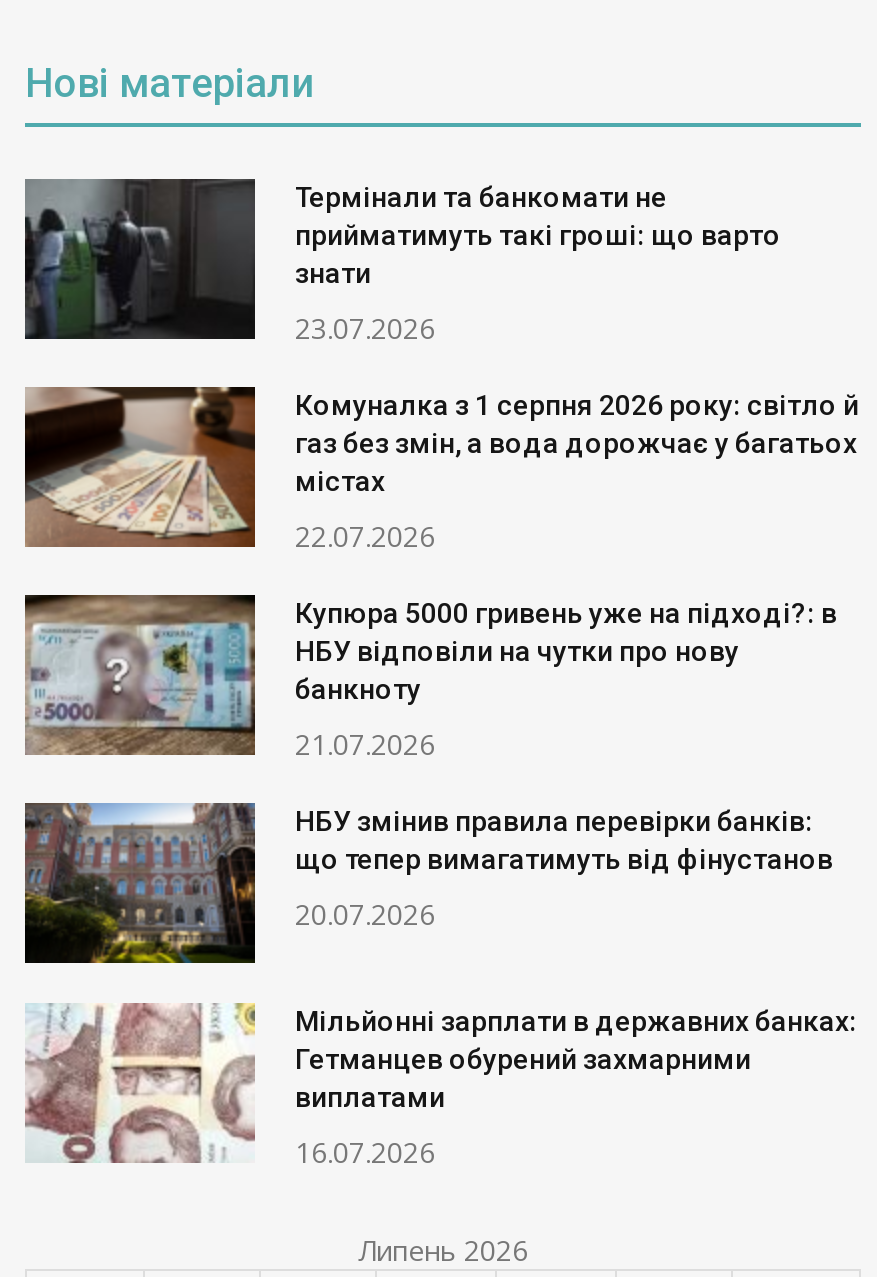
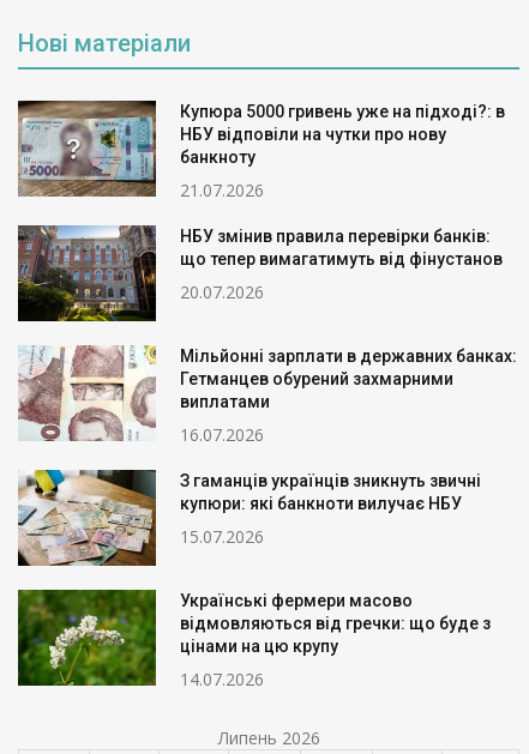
[25,179,859,555] [image] | Термінали та банкомати не | прийматимуть такі гроші: що варто | знати | 23.07.2026 | Комуналка з 1 серпня 2026 року: світло й | газ без змін, а вода дорожчає у багатьох | містах | 22.07.2026 -> none
[23,385,257,549] [image] -> none
moved [23,593,857,1171] -> [17,99,517,446]: [image] | Купюра 5000 гривень уже на підході?: в | НБУ відповіли на чутки про нову | ... | виплатами | 16.07.2026
none -> [17,469,491,690] [image] | З гаманців українців зникнуть звичні | купюри: які банкноти вилучає НБУ | 15.07.2026 | Українські фермери масово | відмовляються від гречки: що буде з | цінами на цю крупу | 14.07.2026
none -> [17,589,157,687] [image]

